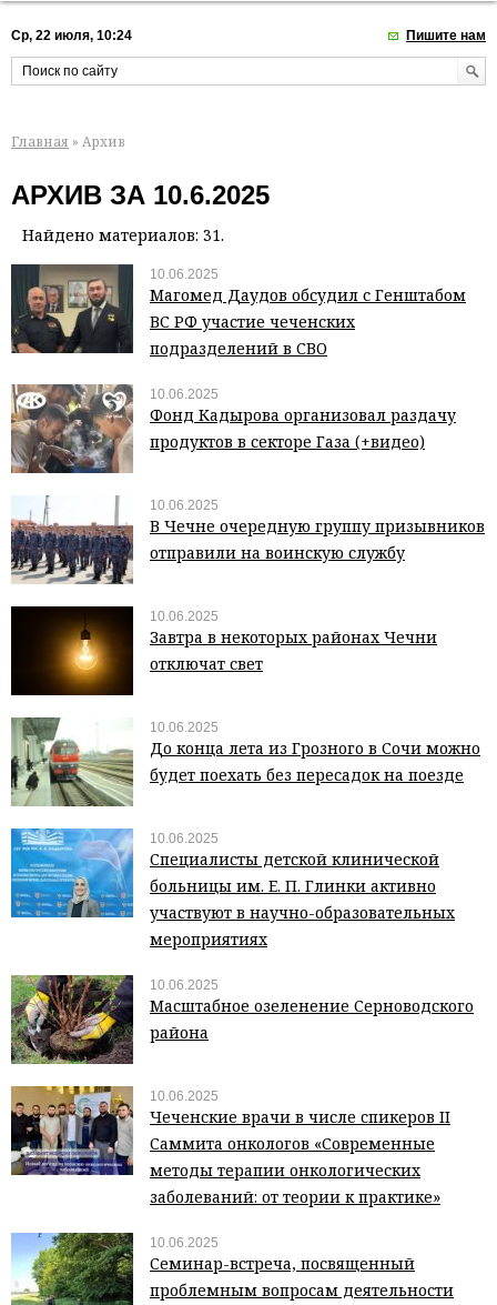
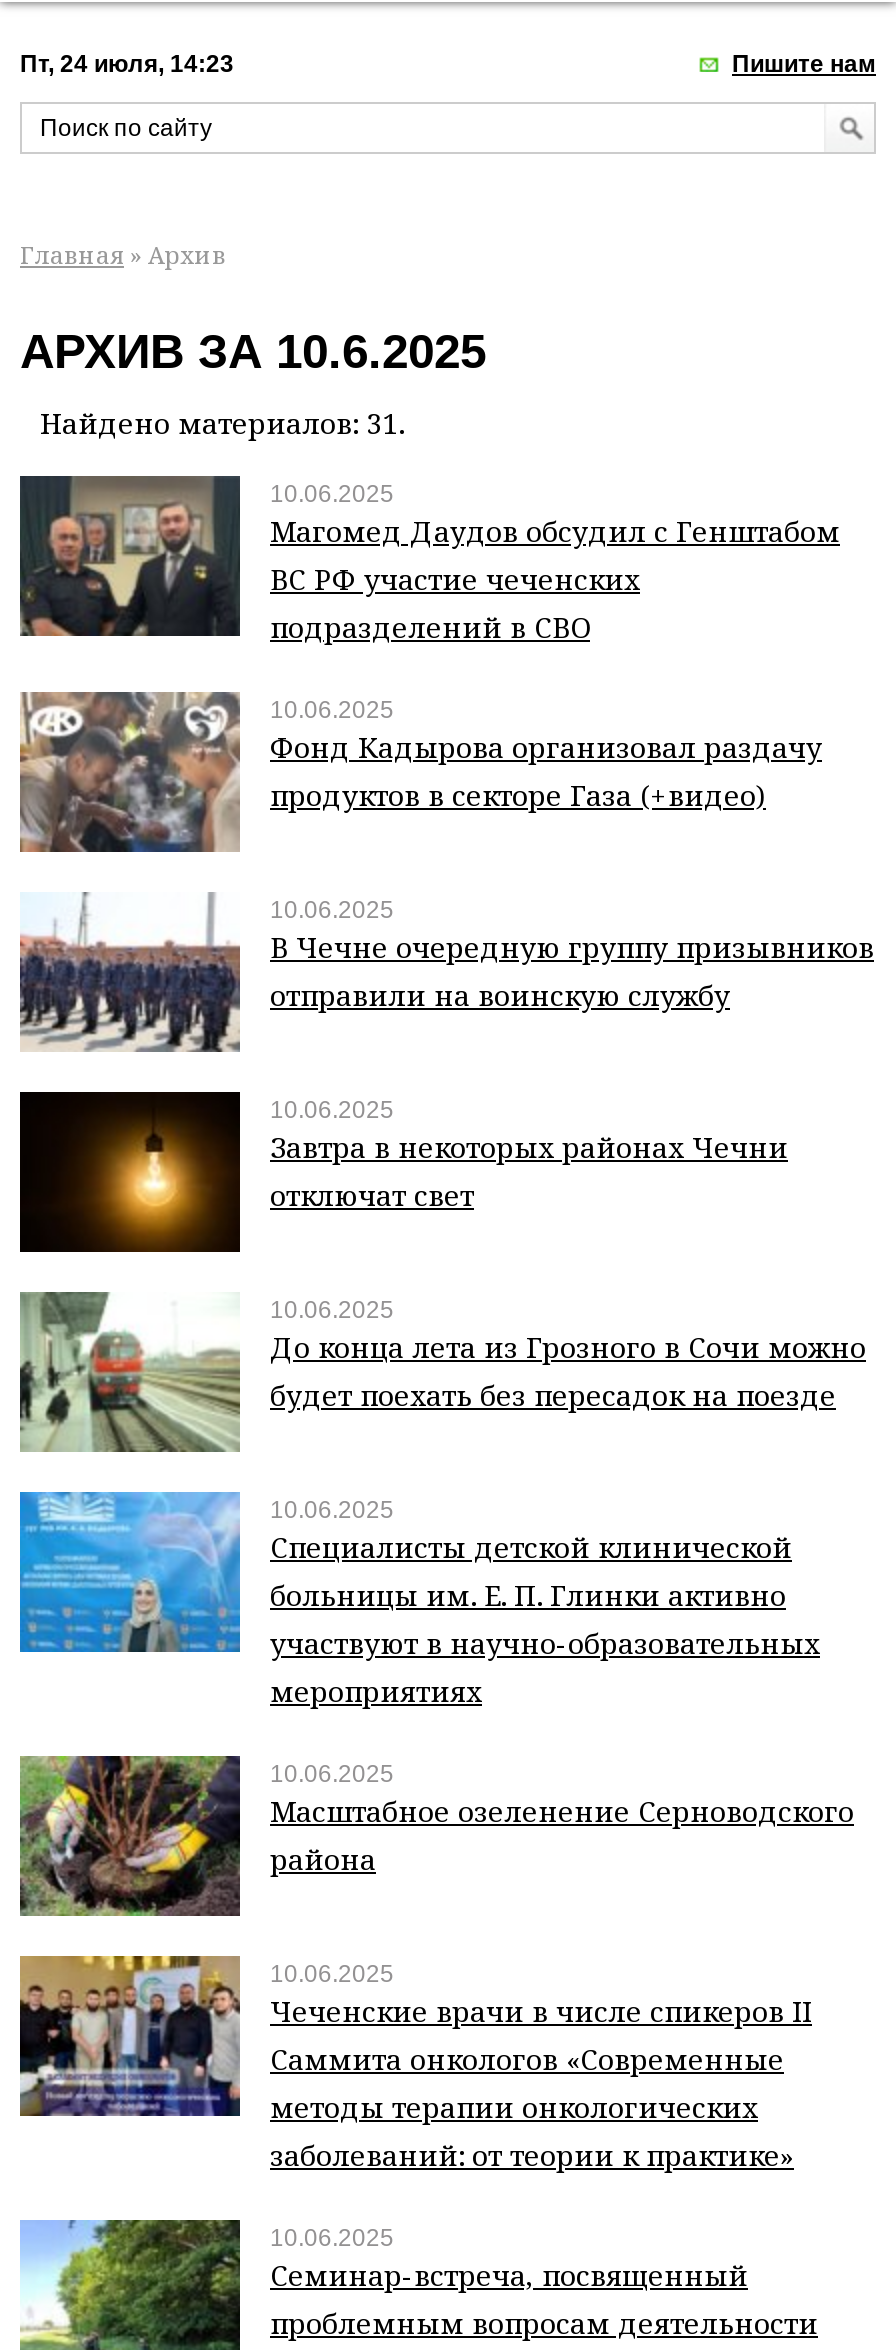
[11,28,132,43] Ср, 22 июля, 10:24 -> [20,50,234,78] Пт, 24 июля, 14:23

